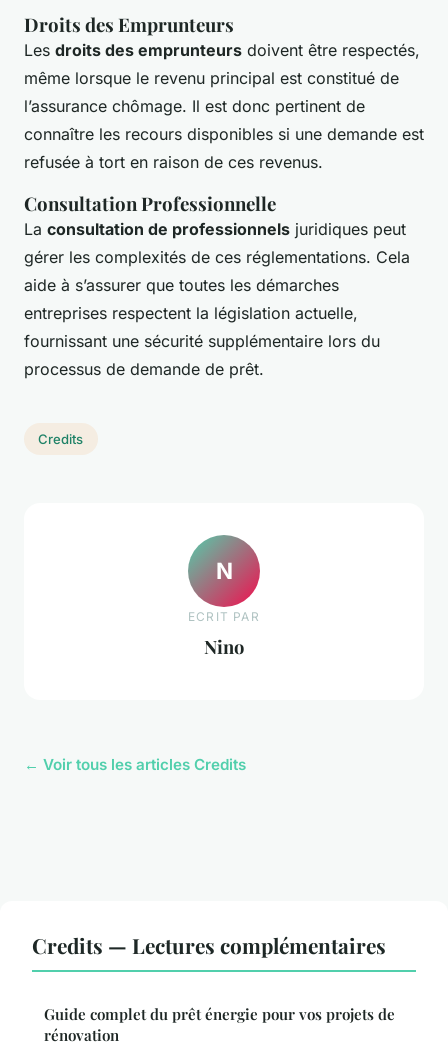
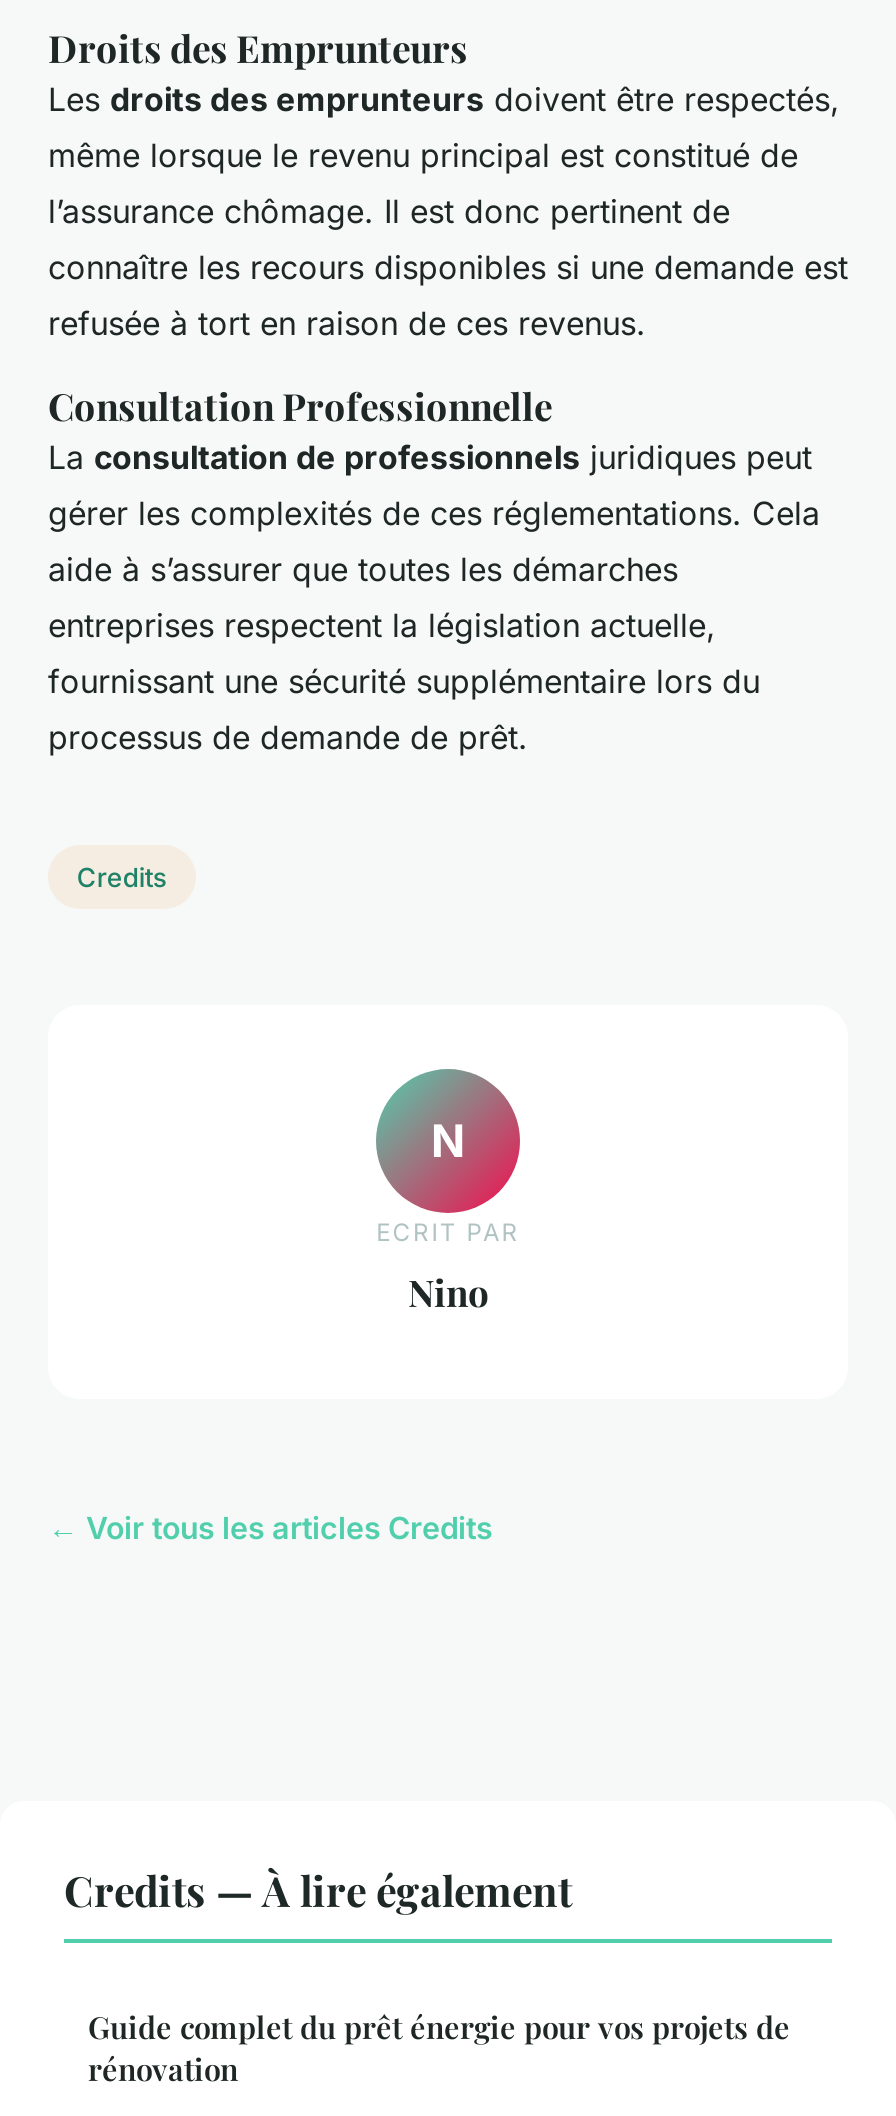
[32,931,386,959] Credits — Lectures complémentaires -> [64,1861,572,1917] Credits — À lire également

